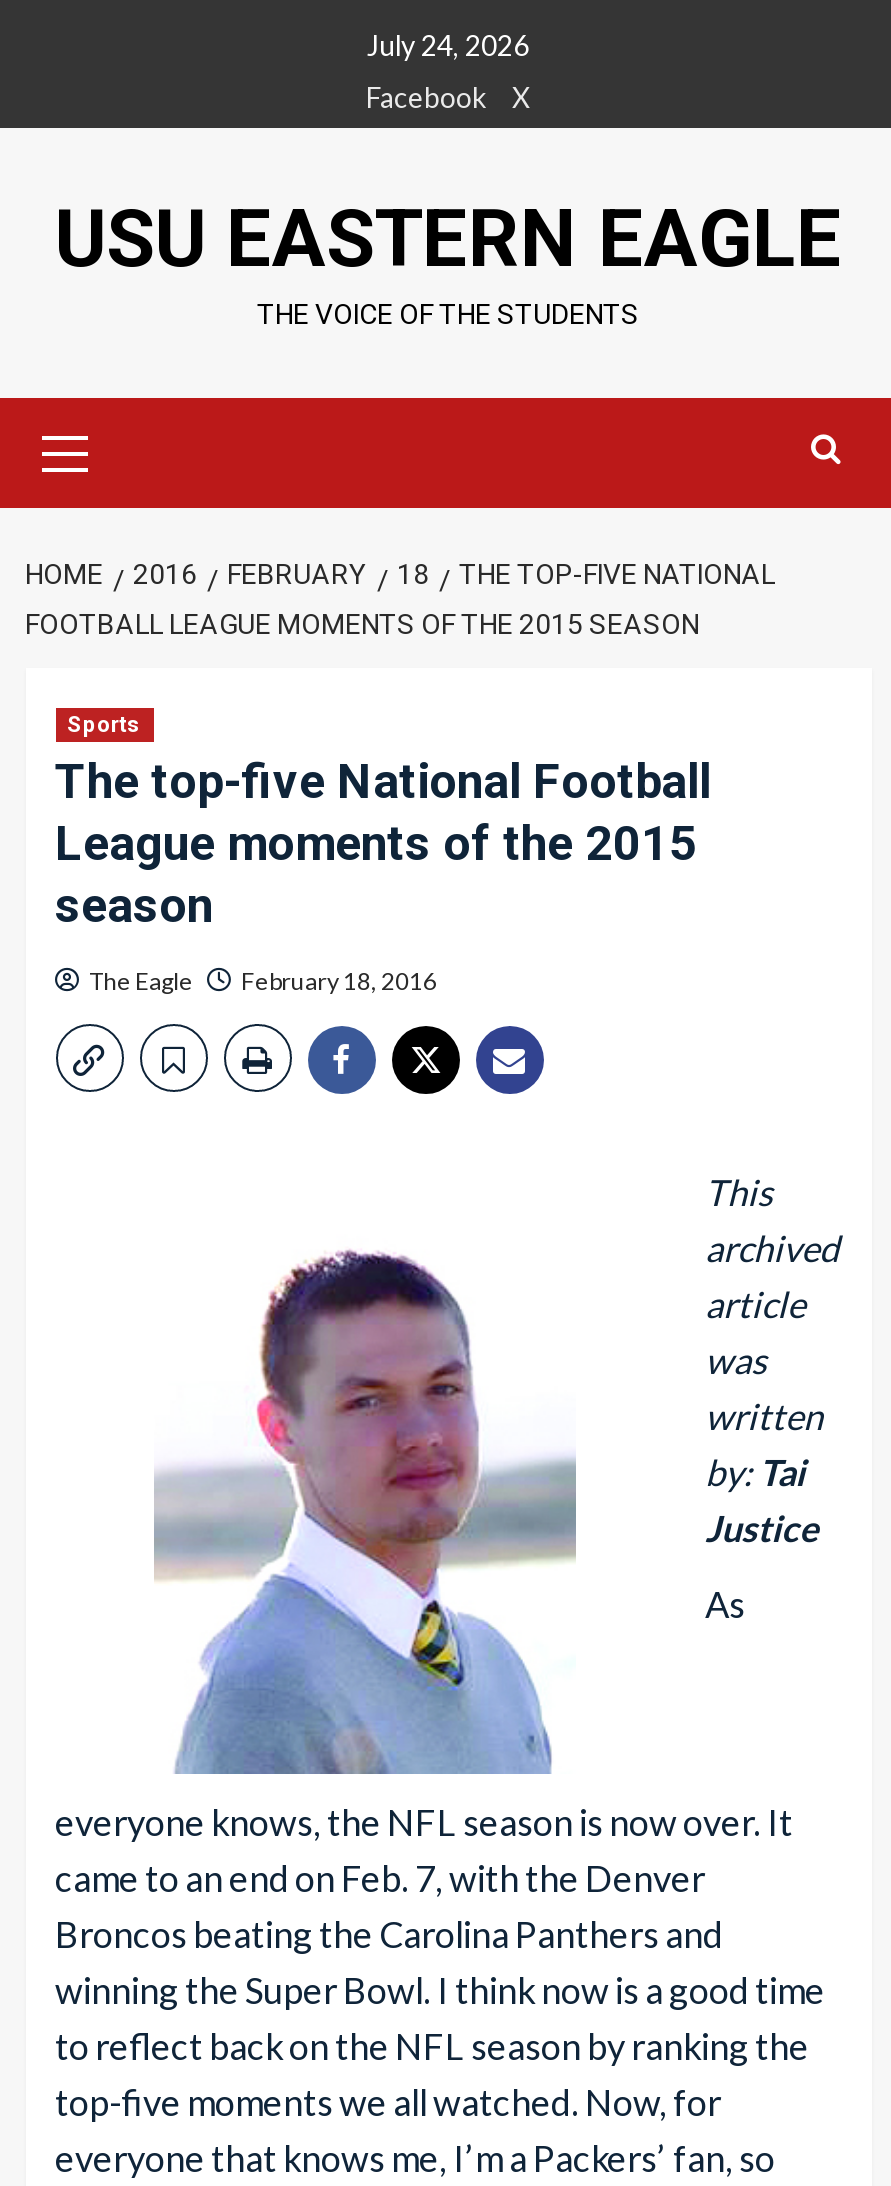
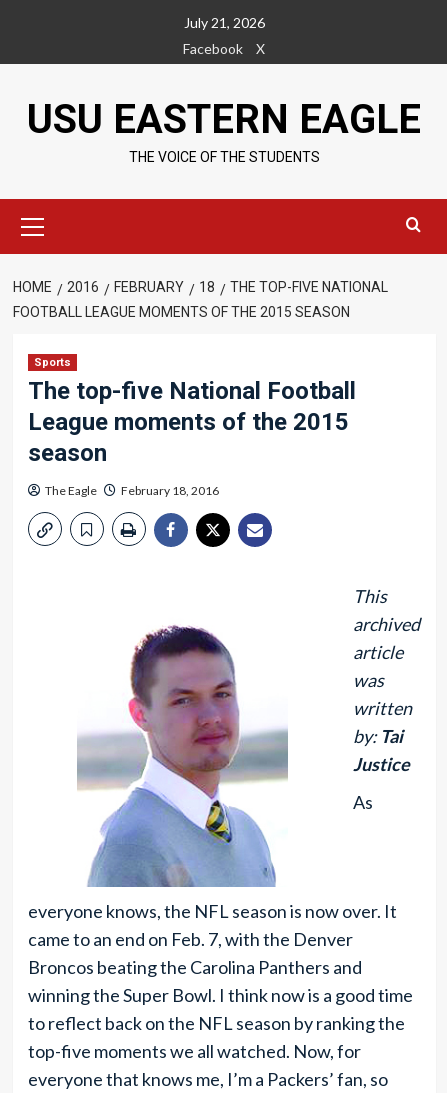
[367,28,529,62] July 24, 2026 -> [183,14,264,31] July 21, 2026

